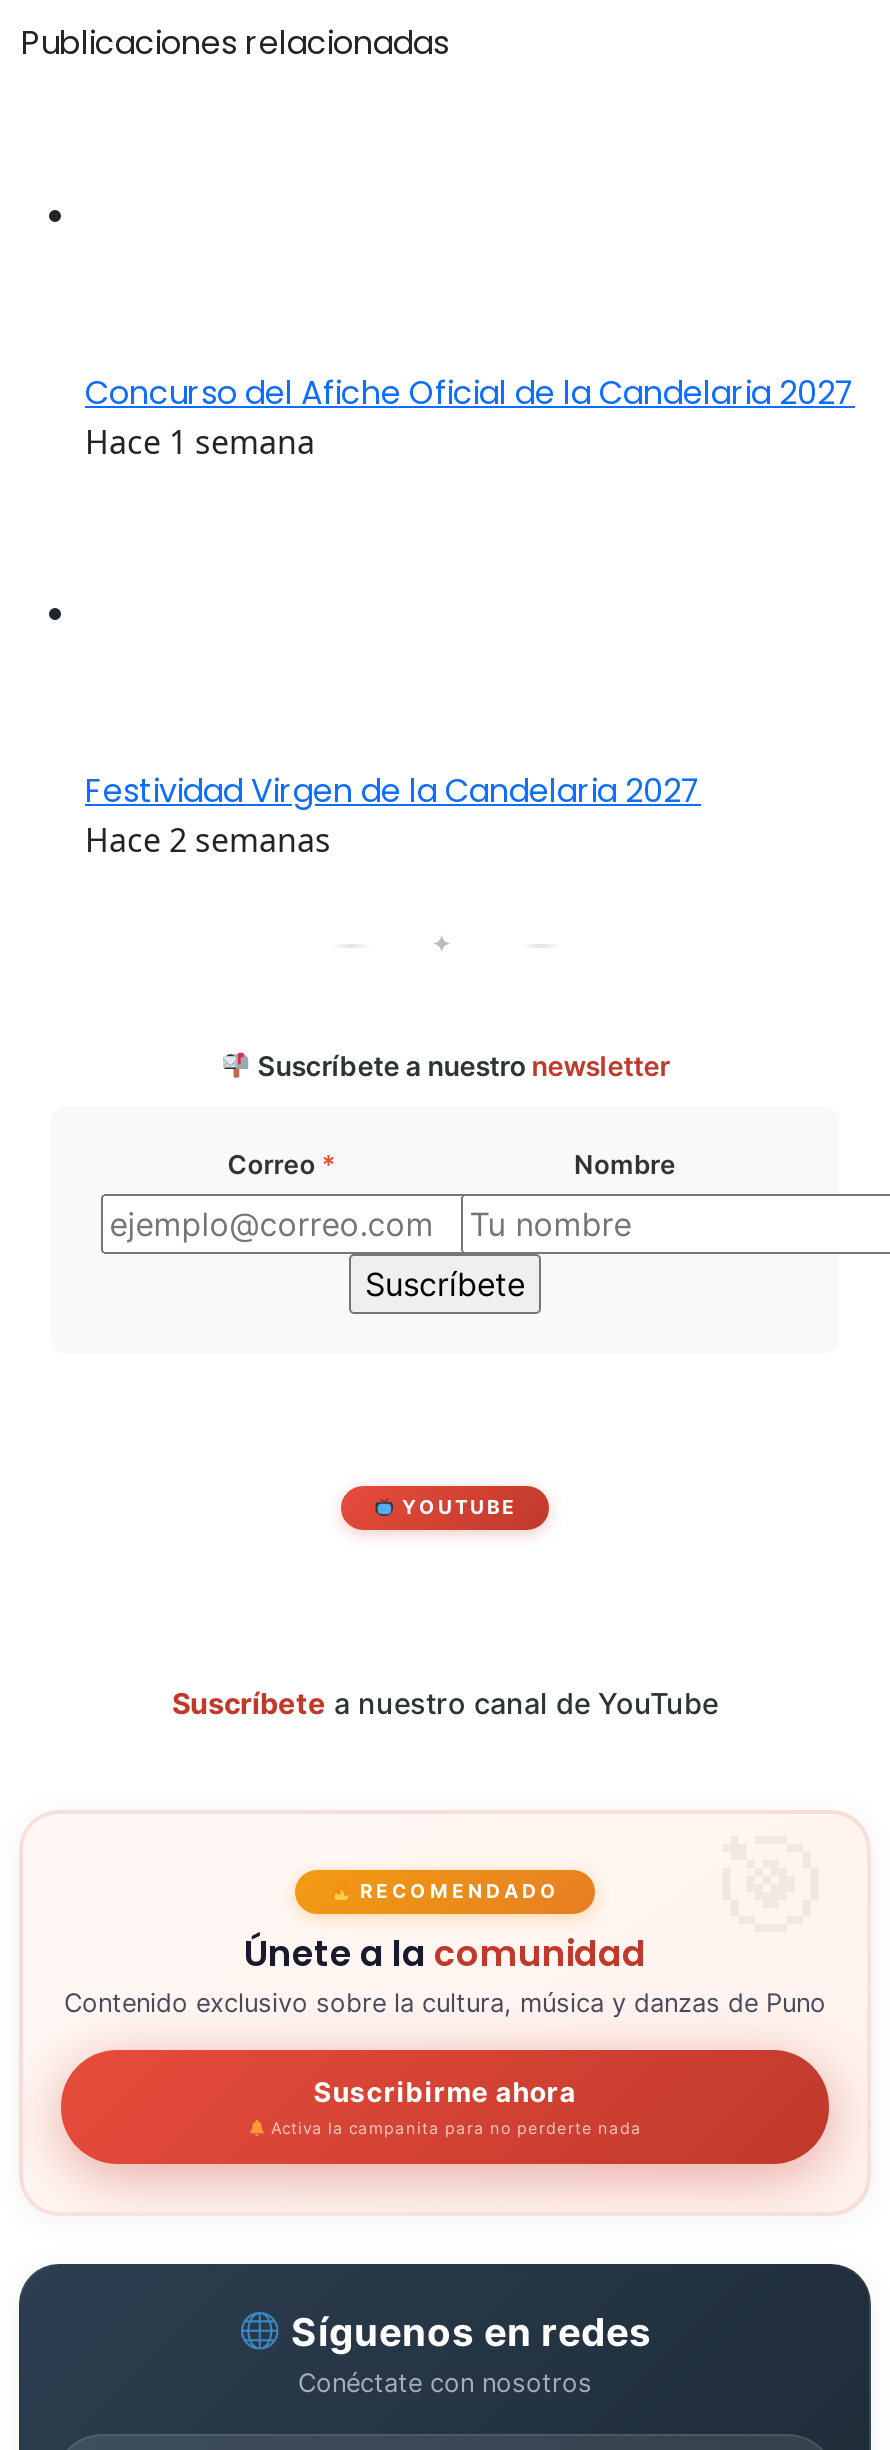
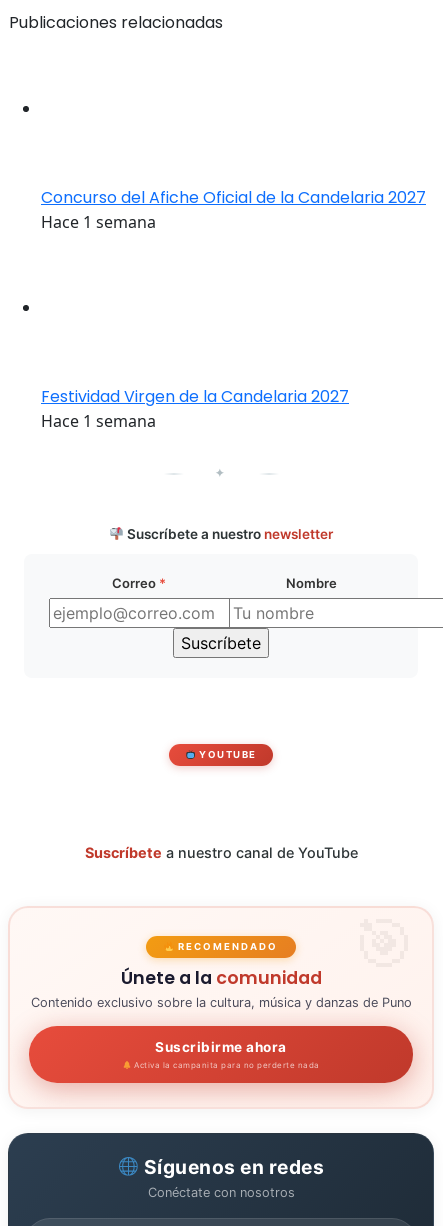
[85,817,331,861] Hace 2 semanas -> [41,410,156,432] Hace 1 semana

